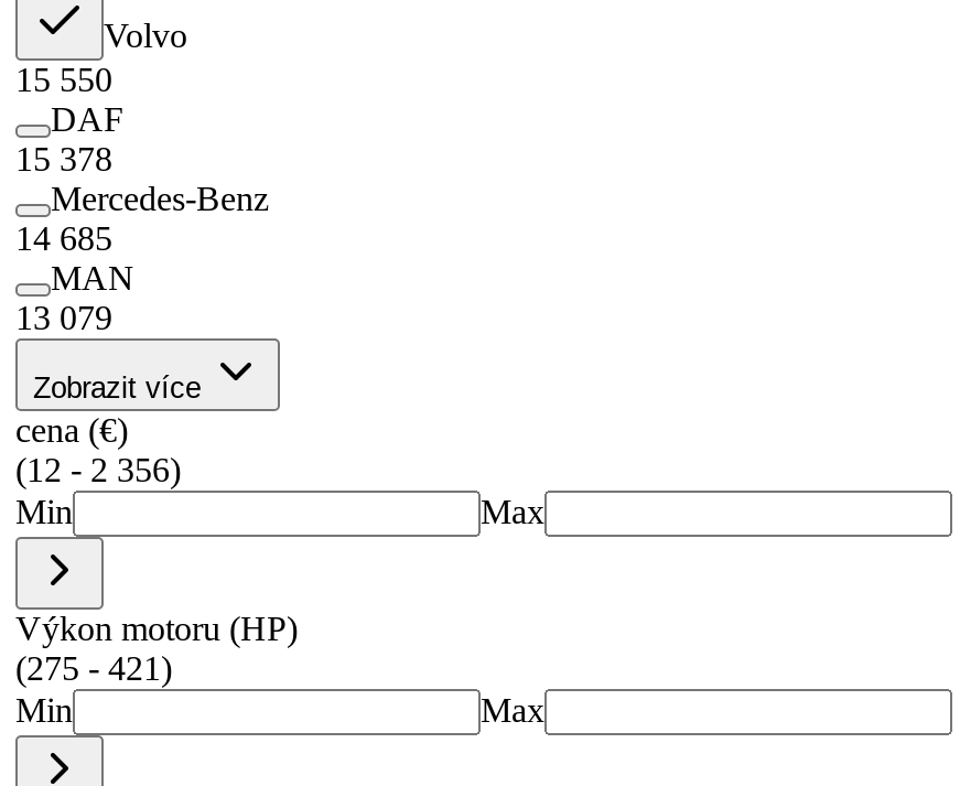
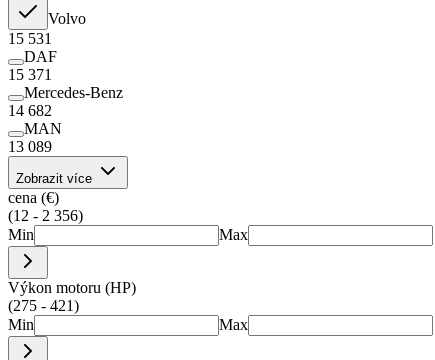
[15,60,112,98] 15 550 -> [8,30,52,47] 15 531
[15,140,112,177] 15 378 -> [8,66,52,83] 15 371
[15,219,112,256] 14 685 -> [8,102,52,119] 14 682
[15,298,112,336] 13 079 -> [8,138,52,155] 13 089

